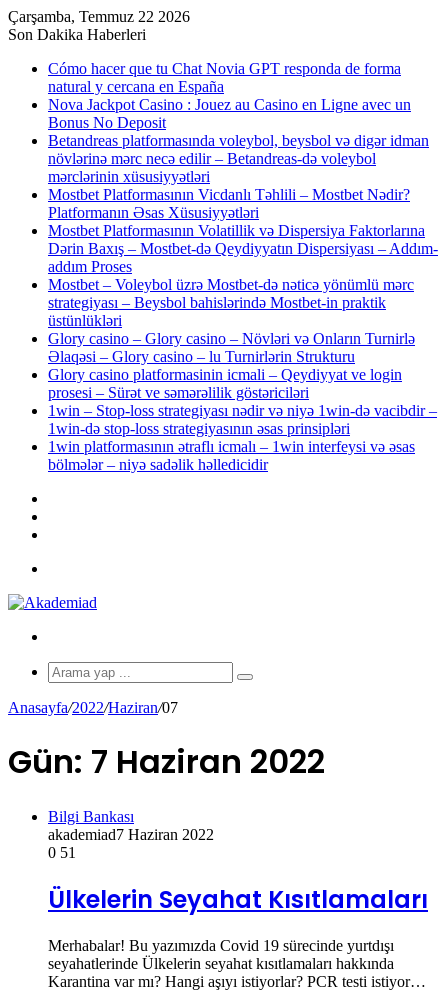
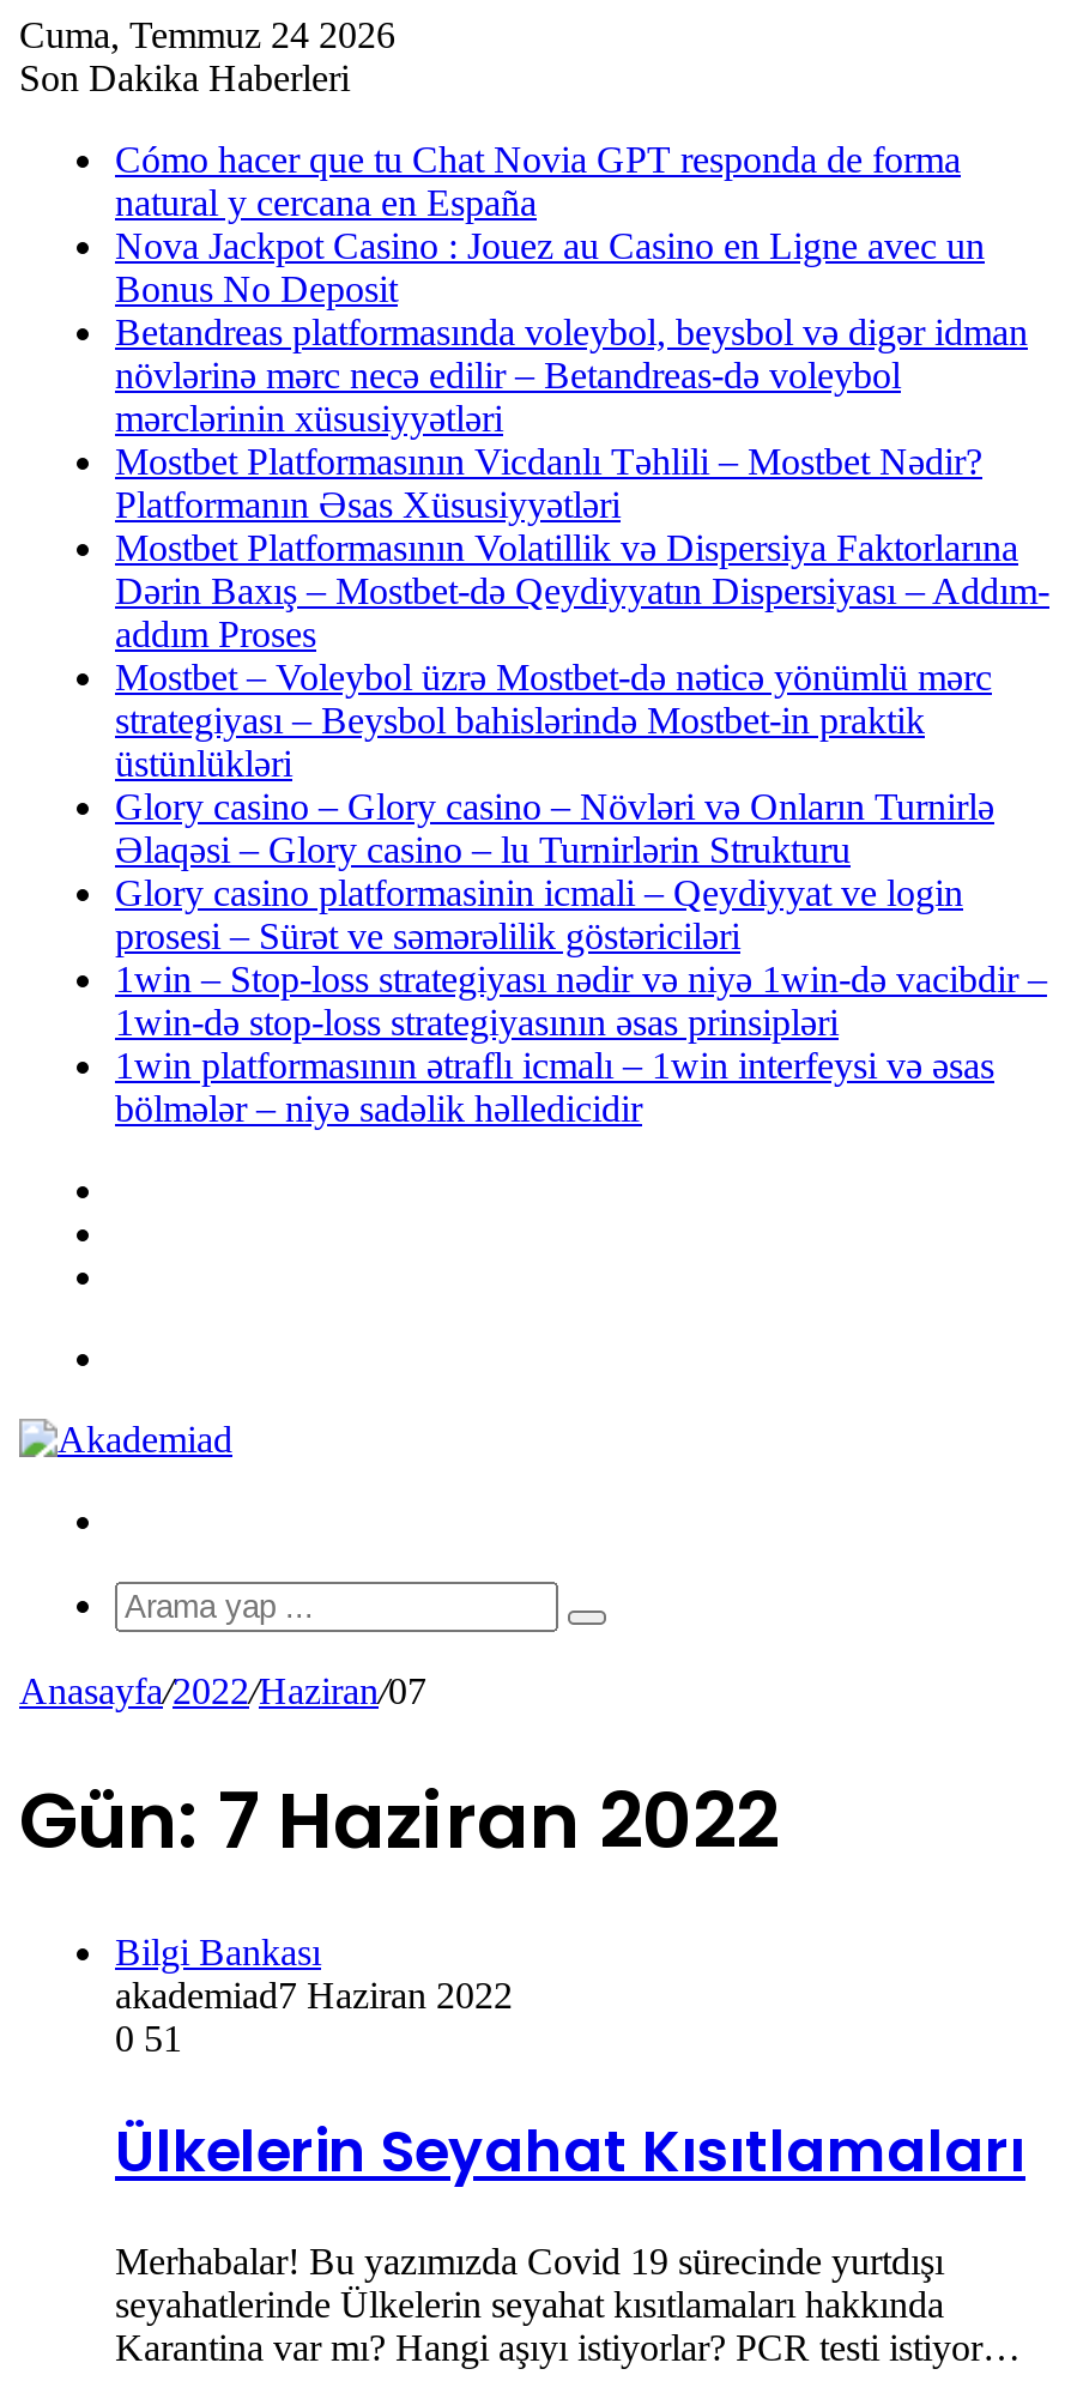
[8,8,190,25] Çarşamba, Temmuz 22 2026 -> [19,14,395,55] Cuma, Temmuz 24 2026

